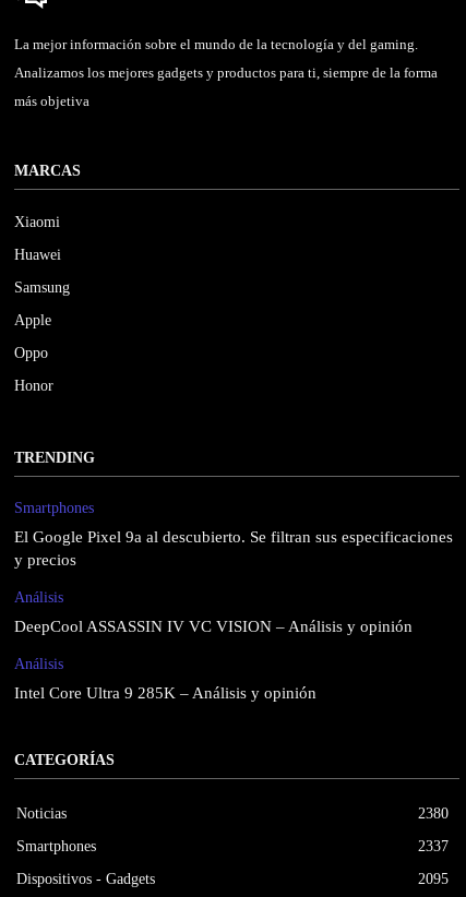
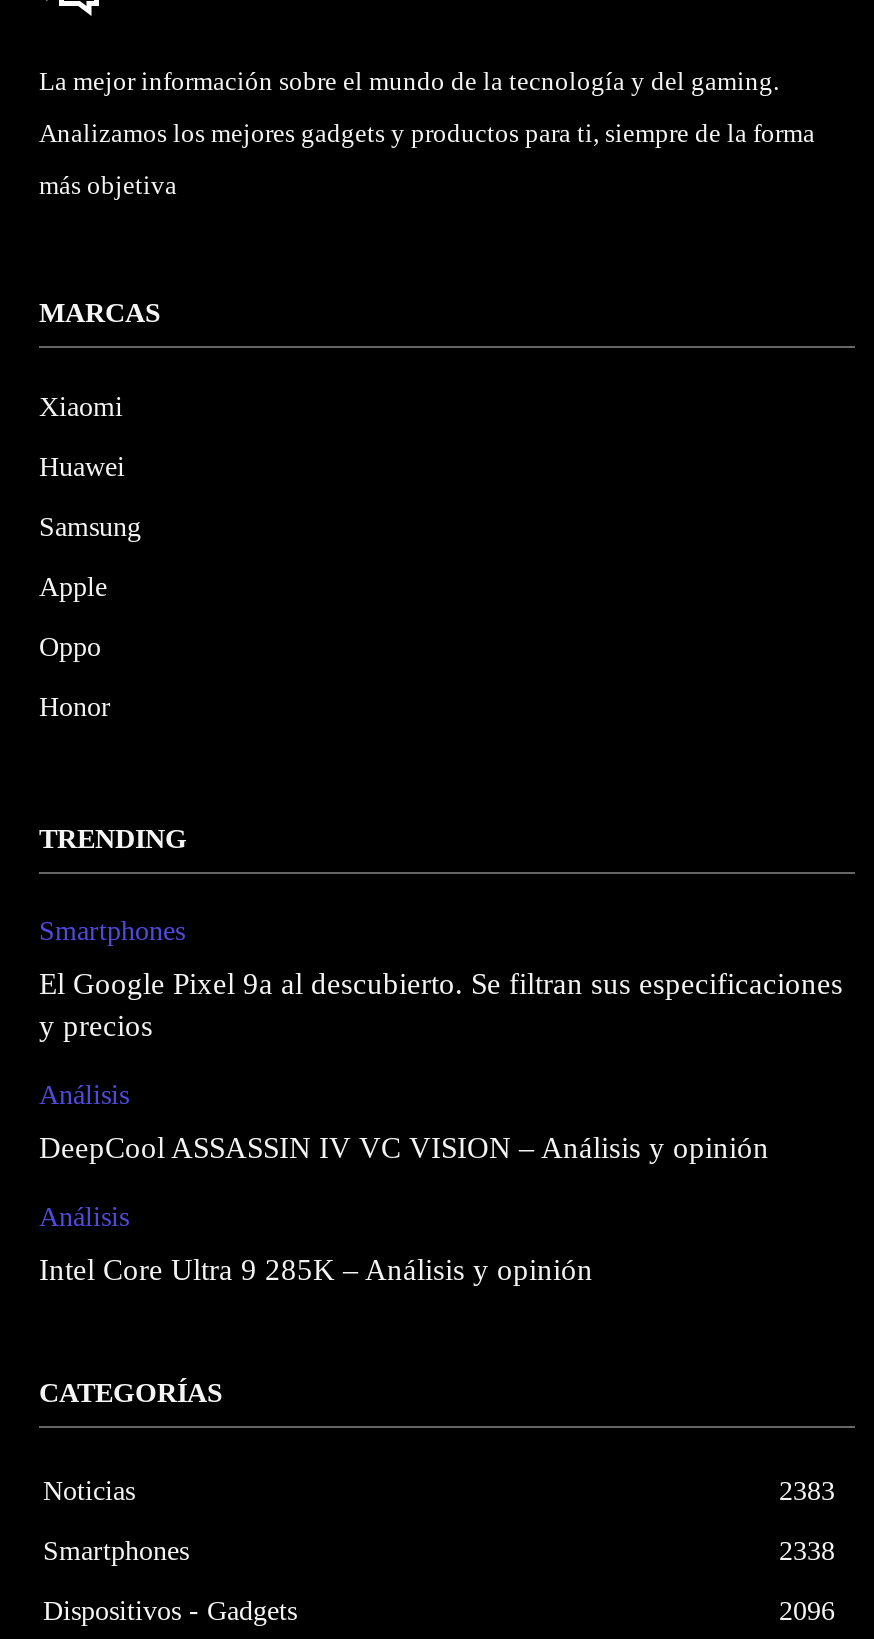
[418,806,449,822] 2380 -> [779,1477,835,1507] 2383
[418,839,449,855] 2337 -> [779,1537,835,1567] 2338
[418,871,449,888] 2095 -> [779,1597,835,1627] 2096

